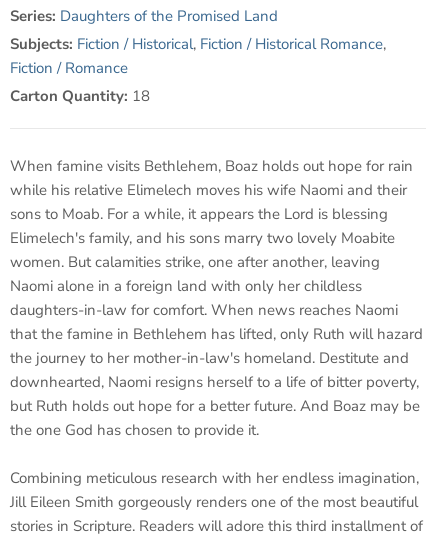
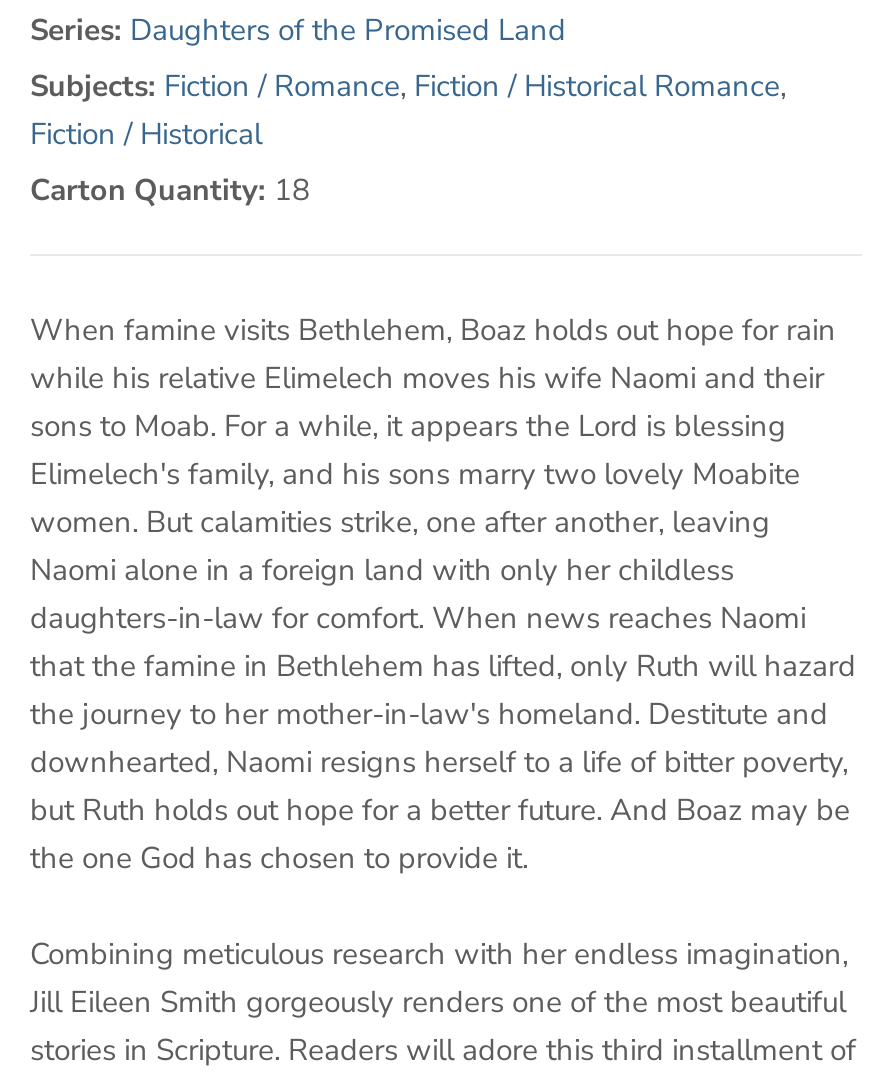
[10,34,386,54] Subjects: Fiction / Historical, Fiction / Historical Romance, -> [30,65,786,105] Subjects: Fiction / Romance, Fiction / Historical Romance,
[10,58,128,78] Fiction / Romance -> [30,113,262,153] Fiction / Historical

